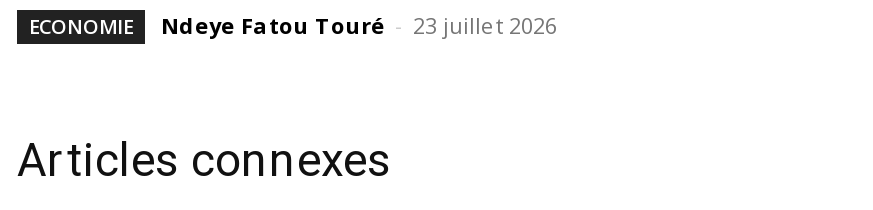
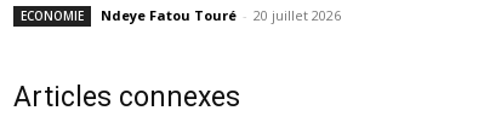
[161,9,557,39] Ndeye Fatou Touré - 23 juillet 2026 -> [101,5,341,24] Ndeye Fatou Touré - 20 juillet 2026

